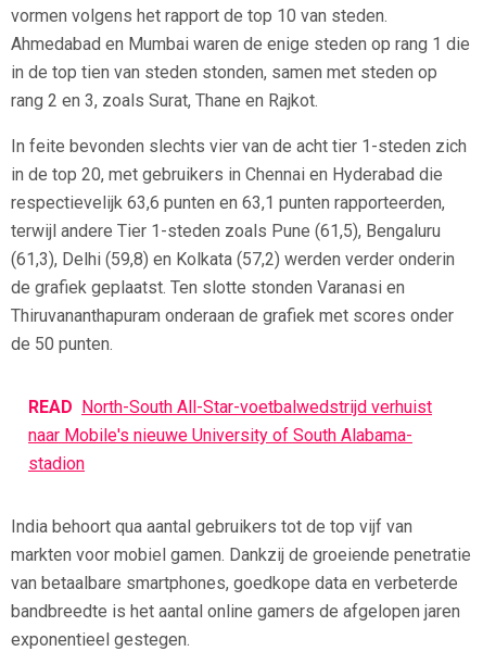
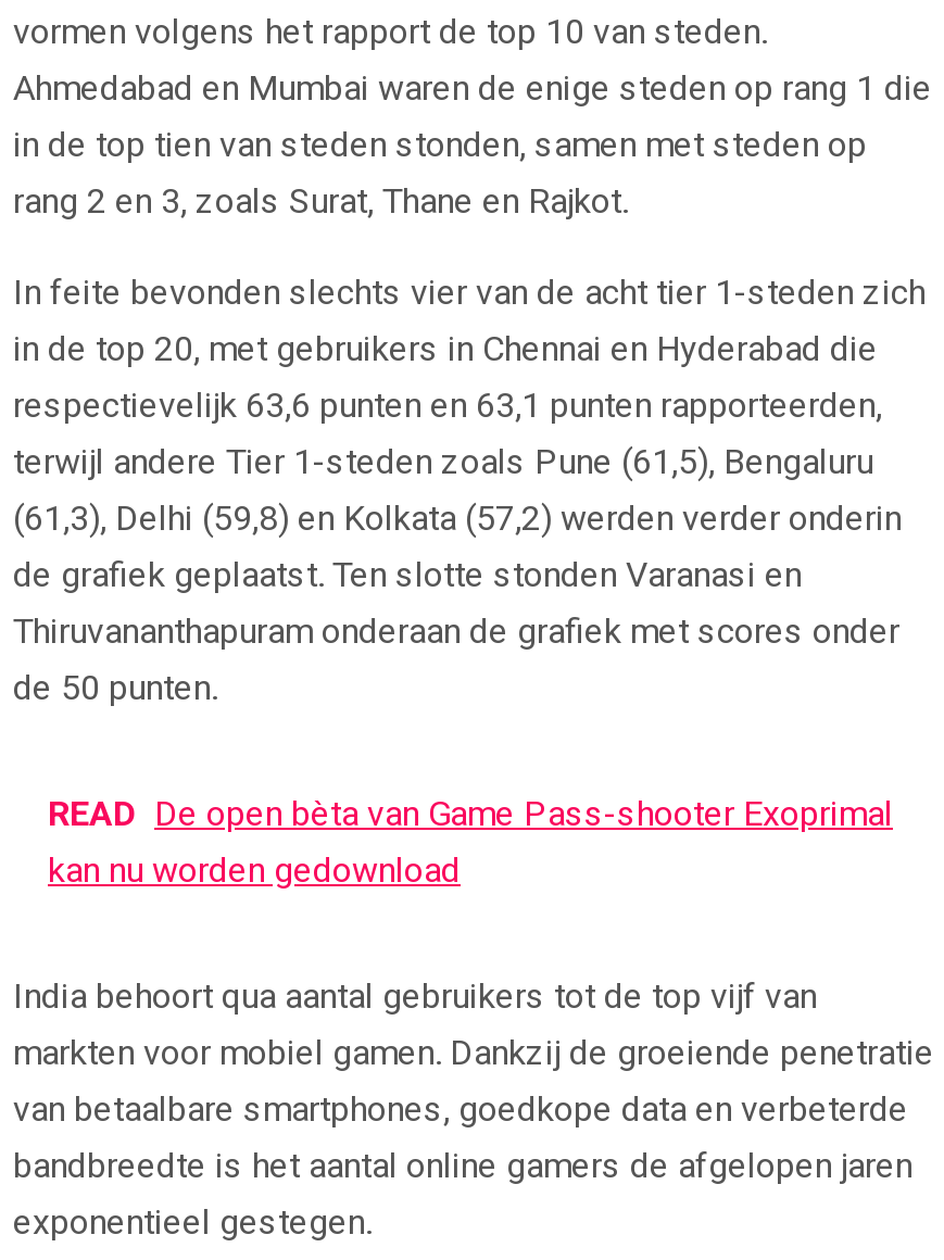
[28,396,432,473] READ North-South All-Star-voetbalwedstrijd verhuist | naar Mobile's nieuwe University of South Alabama- | stadion -> [48,792,893,890] READ De open bèta van Game Pass-shooter Exoprimal | kan nu worden gedownload

